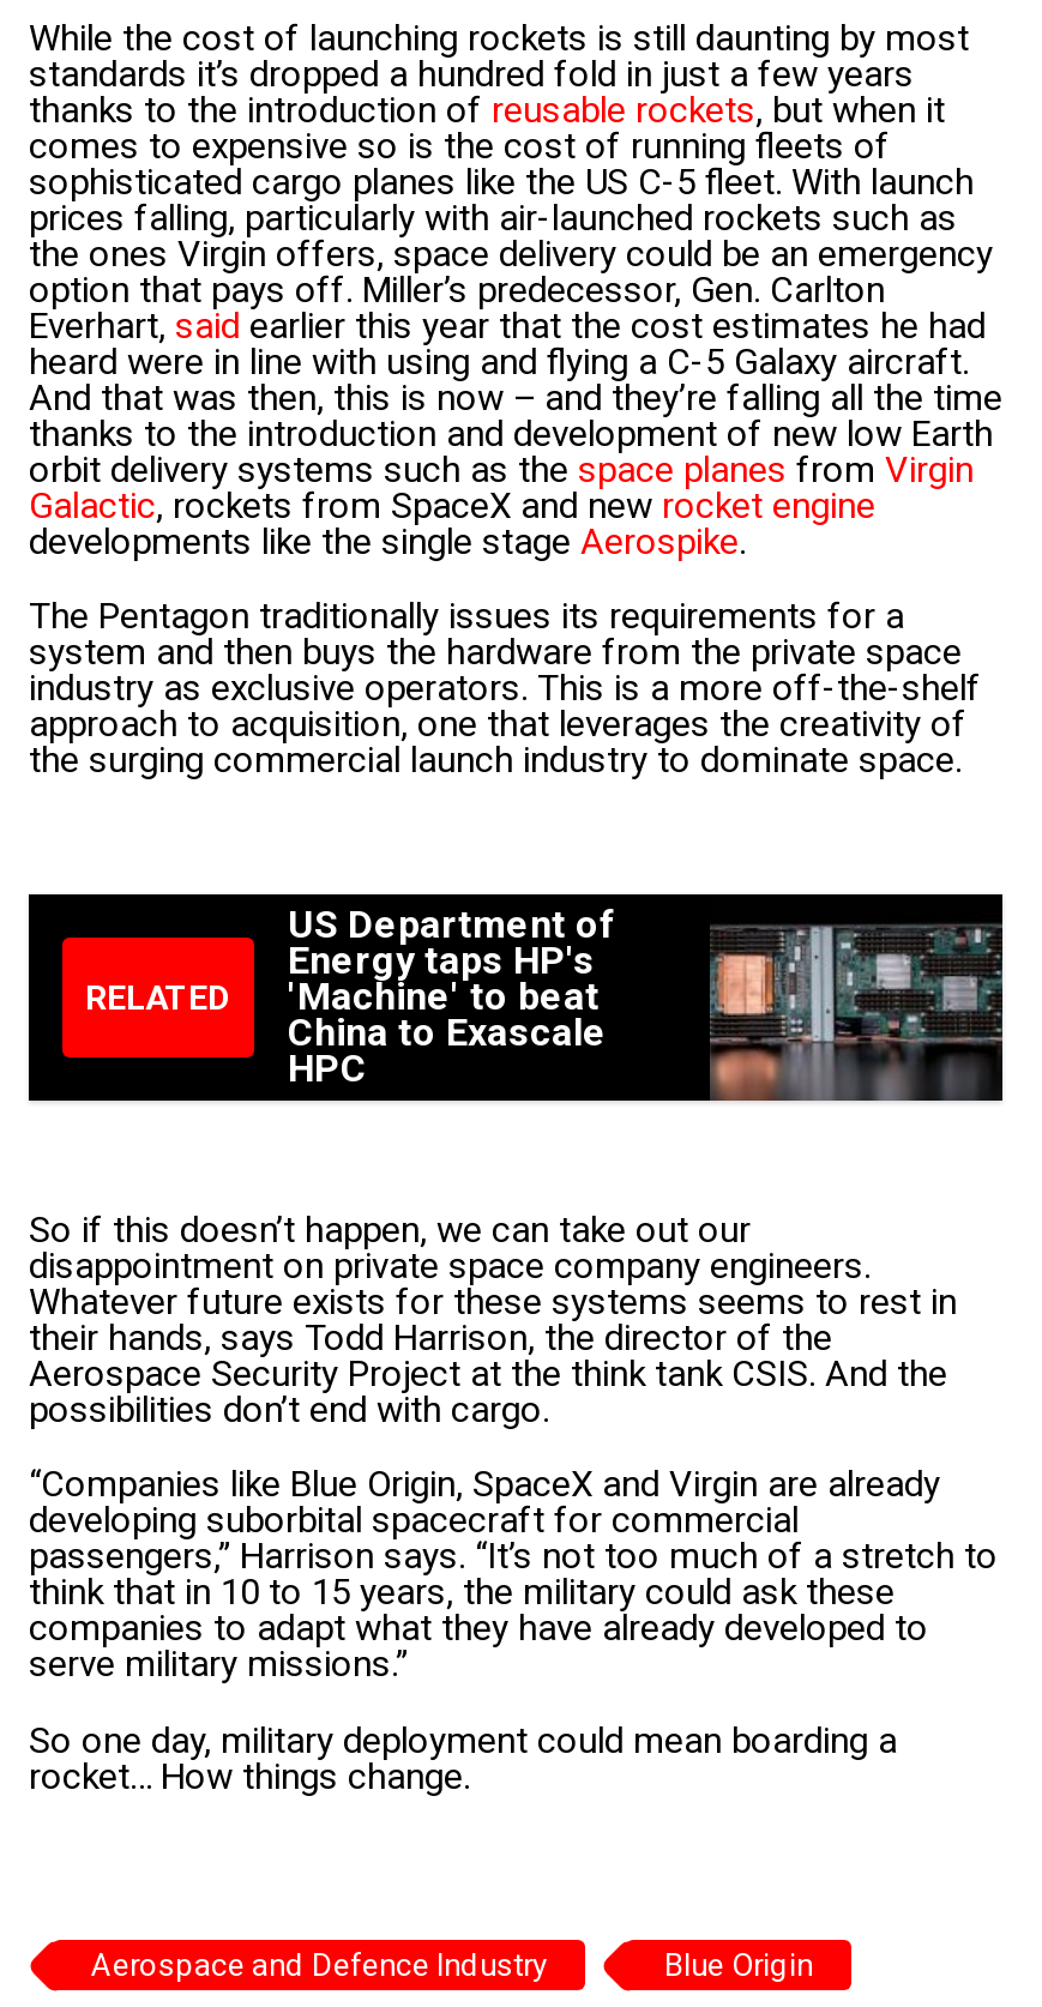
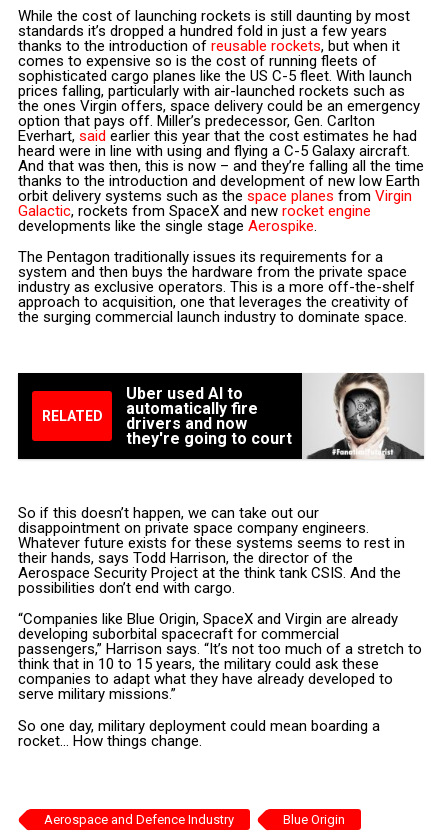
[288,892,1005,1103] [image] | US Department of | Energy taps HP's | 'Machine' to beat | China to Exascale | HPC -> [126,372,424,459] [image] | Uber used AI to | automatically fire | drivers and now | they're going to court

